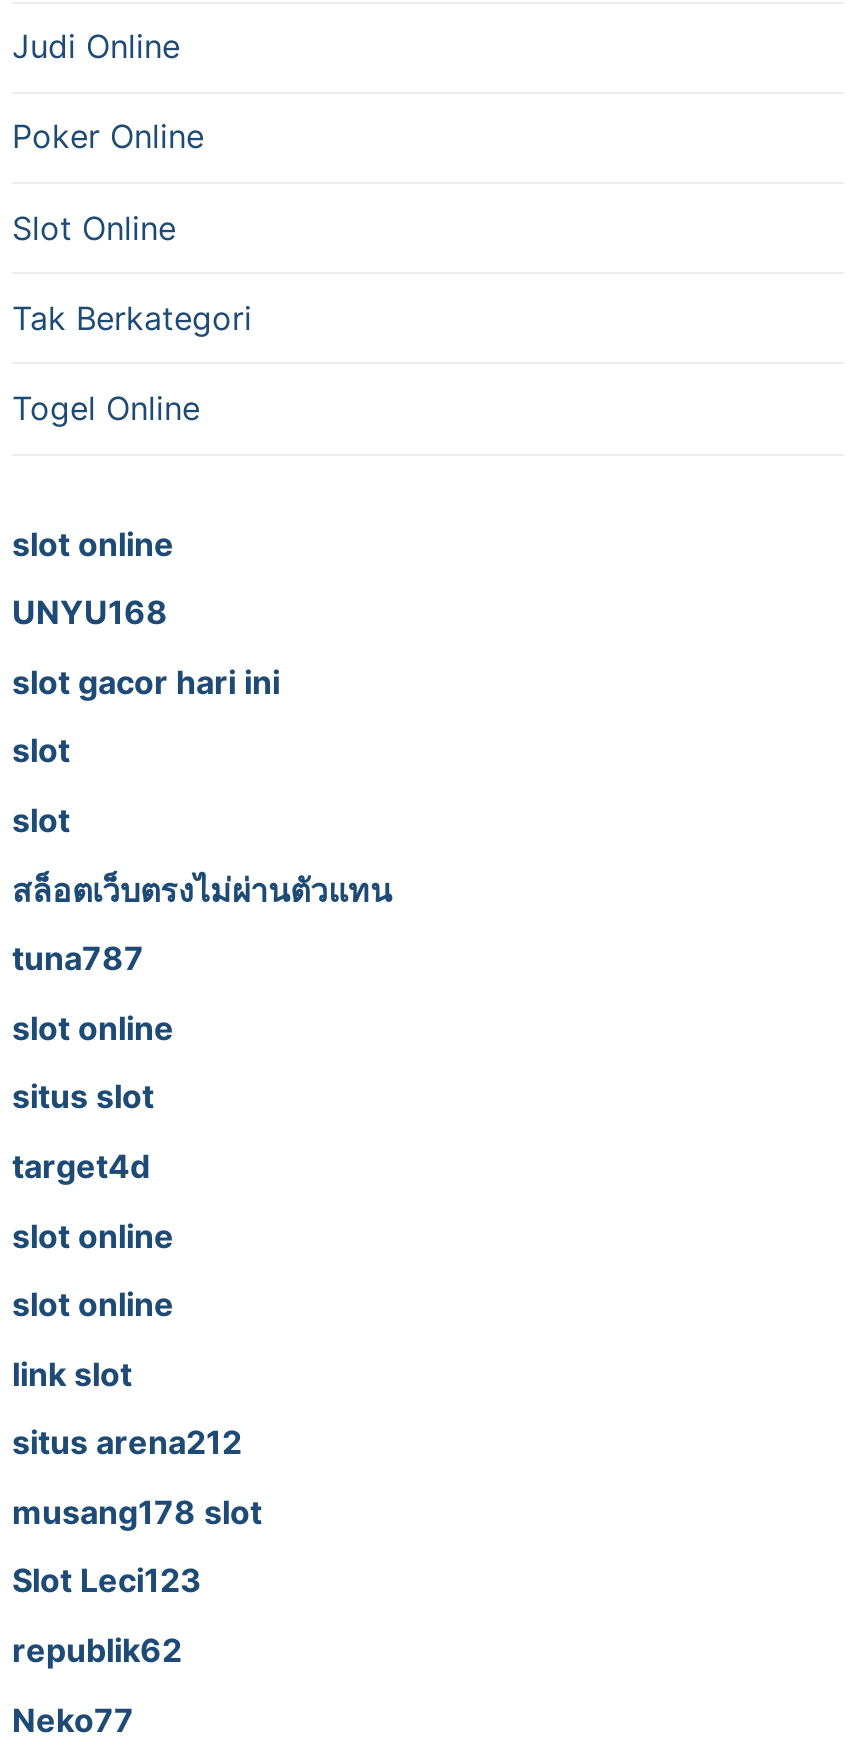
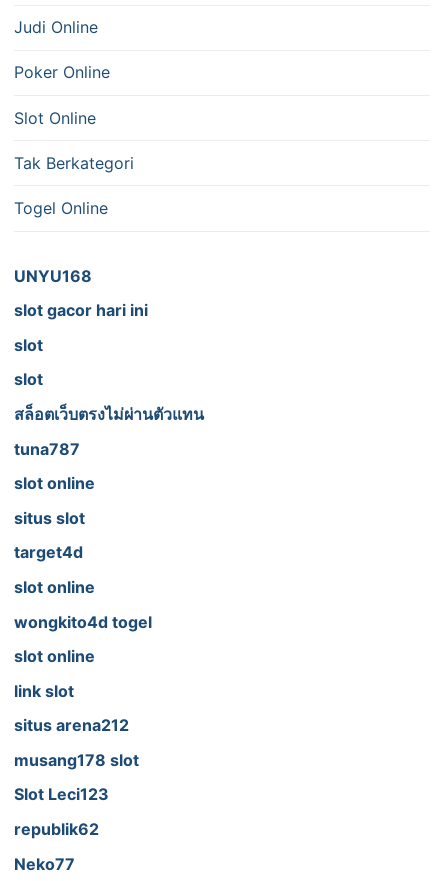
[12,523,174,563] slot online -> none
moved [12,592,392,1255] -> [14,266,204,597]: UNYU168 | slot gacor hari ini | slot | ... | target4d | slot online
none -> [14,611,152,631] wongkito4d togel

